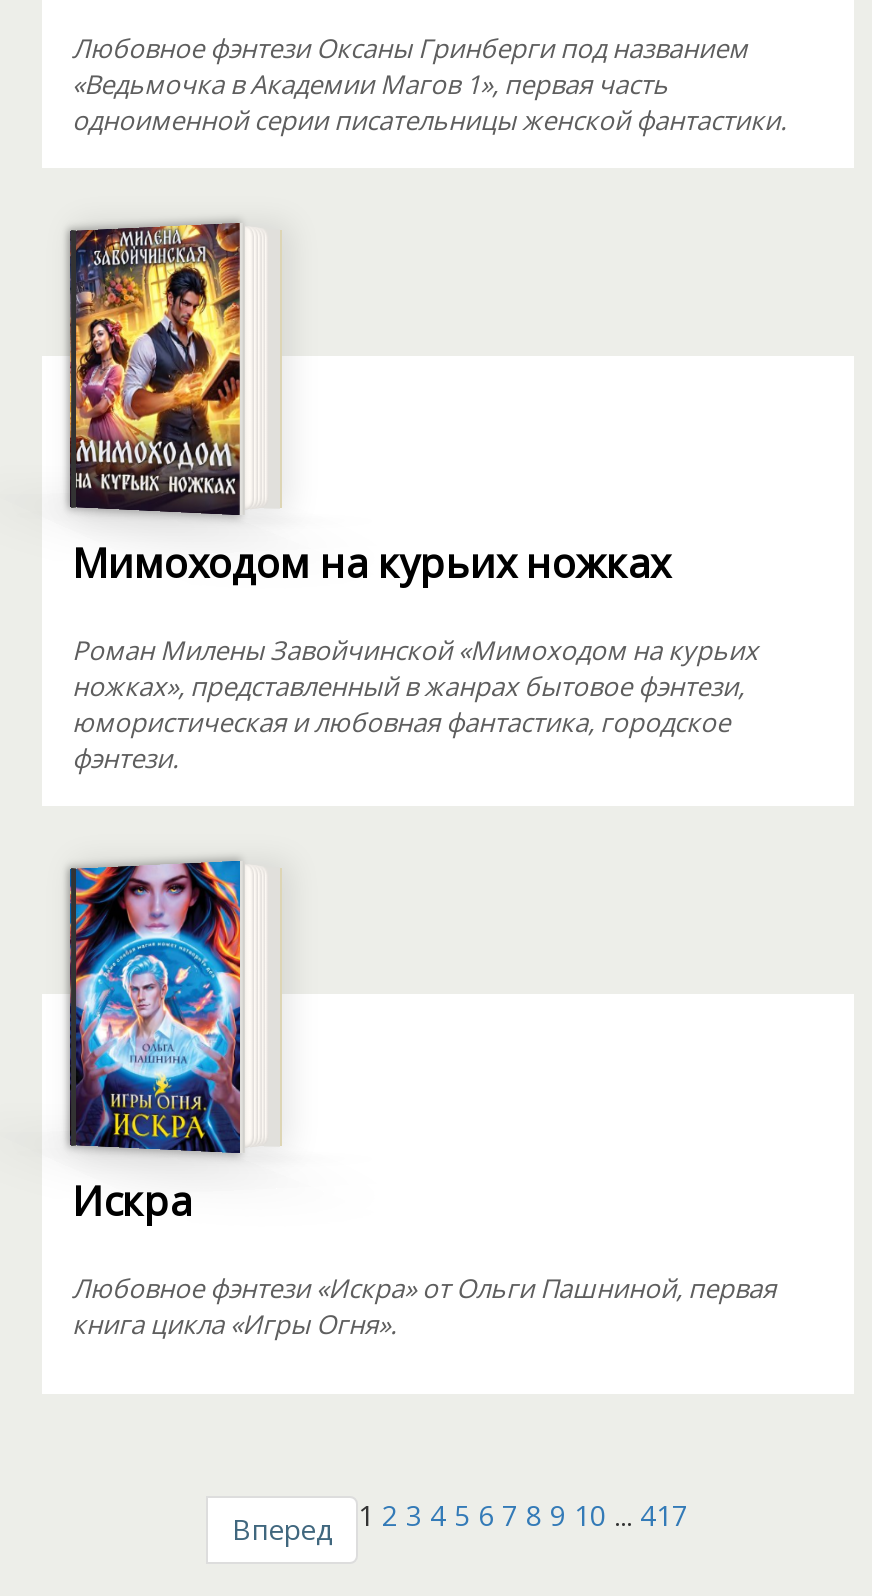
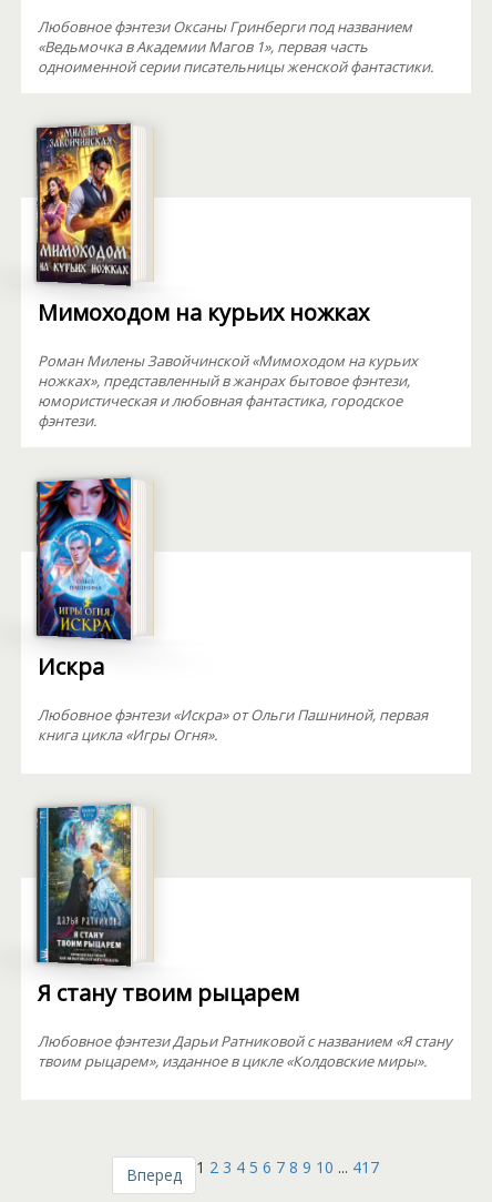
none -> [35,804,452,1071] [image] | Я стану твоим рыцарем | Любовное фэнтези Дарьи Ратниковой с названием «Я стану | твоим рыцарем», изданное в цикле «Колдовские миры».

